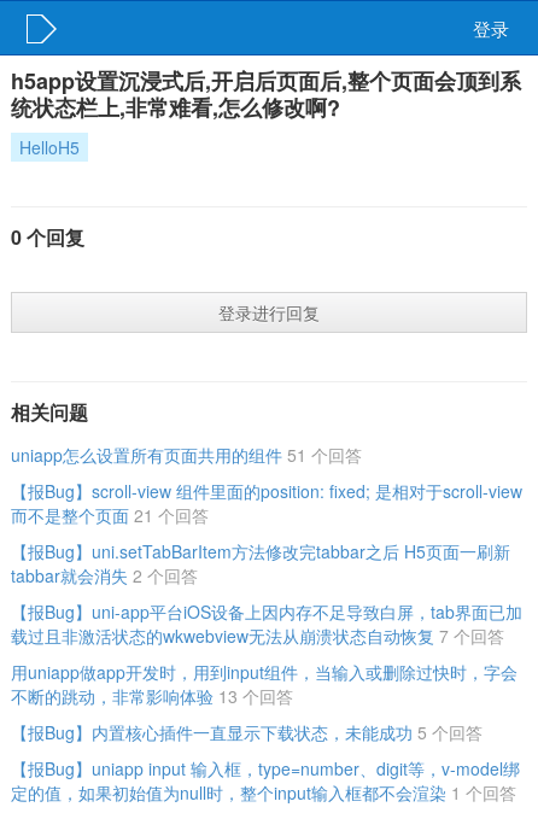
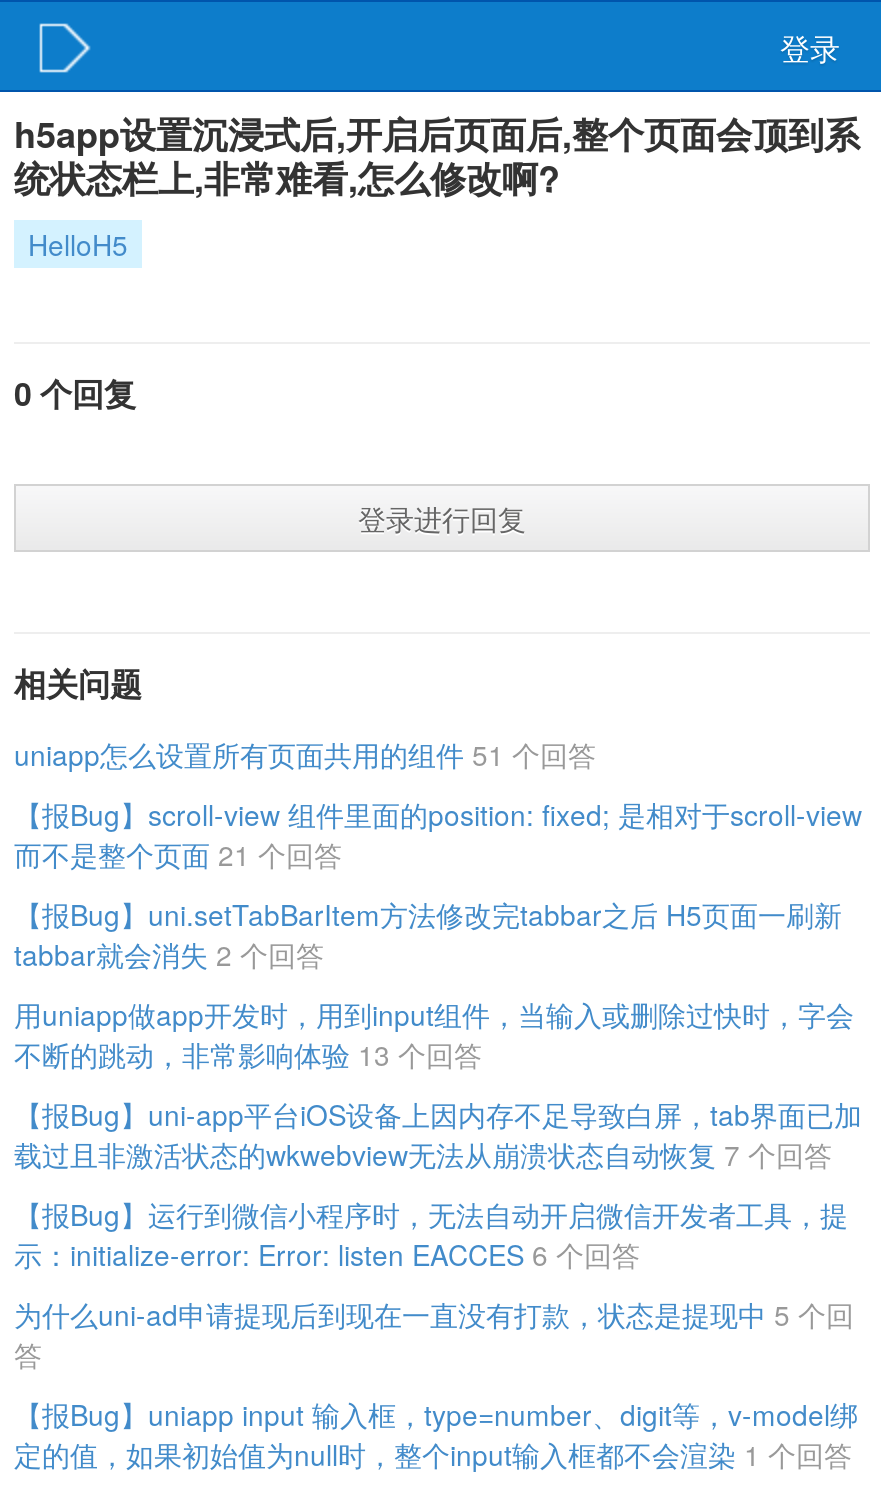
none -> [14,1194,848,1274] 【报Bug】运行到微信小程序时，无法自动开启微信开发者工具，提 | 示：initialize-error: Error: listen EACCES 6 个回答
moved [11,660,517,708] -> [14,994,854,1074]: 用uniapp做app开发时，用到input组件，当输入或删除过快时，字会 | 不断的跳动，非常影响体验 13 个回答
[11,720,483,744] 【报Bug】内置核心插件一直显示下载状态，未能成功 5 个回答 -> [14,1294,854,1374] 为什么uni-ad申请提现后到现在一直没有打款，状态是提现中 5 个回 | 答

